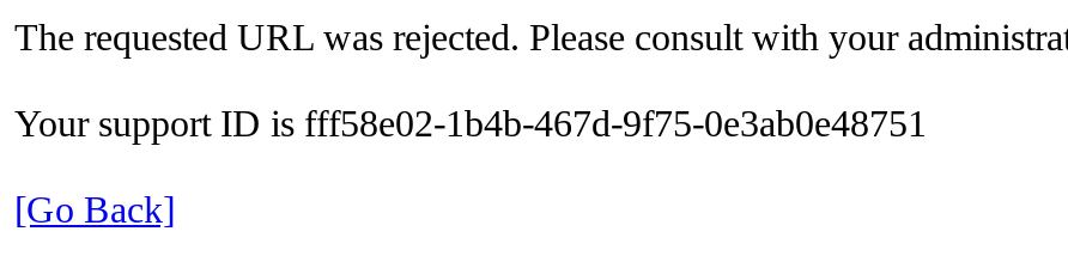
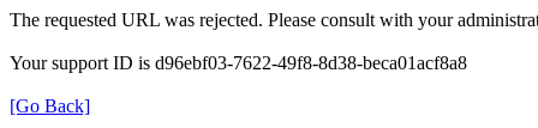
[14,103,927,144] Your support ID is fff58e02-1b4b-467d-9f75-0e3ab0e48751 -> [10,53,467,73] Your support ID is d96ebf03-7622-49f8-8d38-beca01acf8a8

